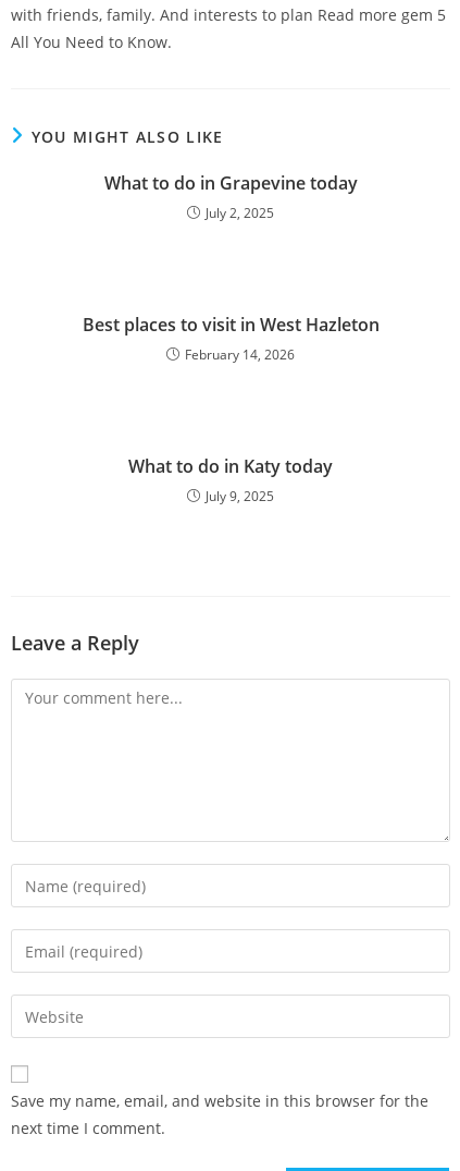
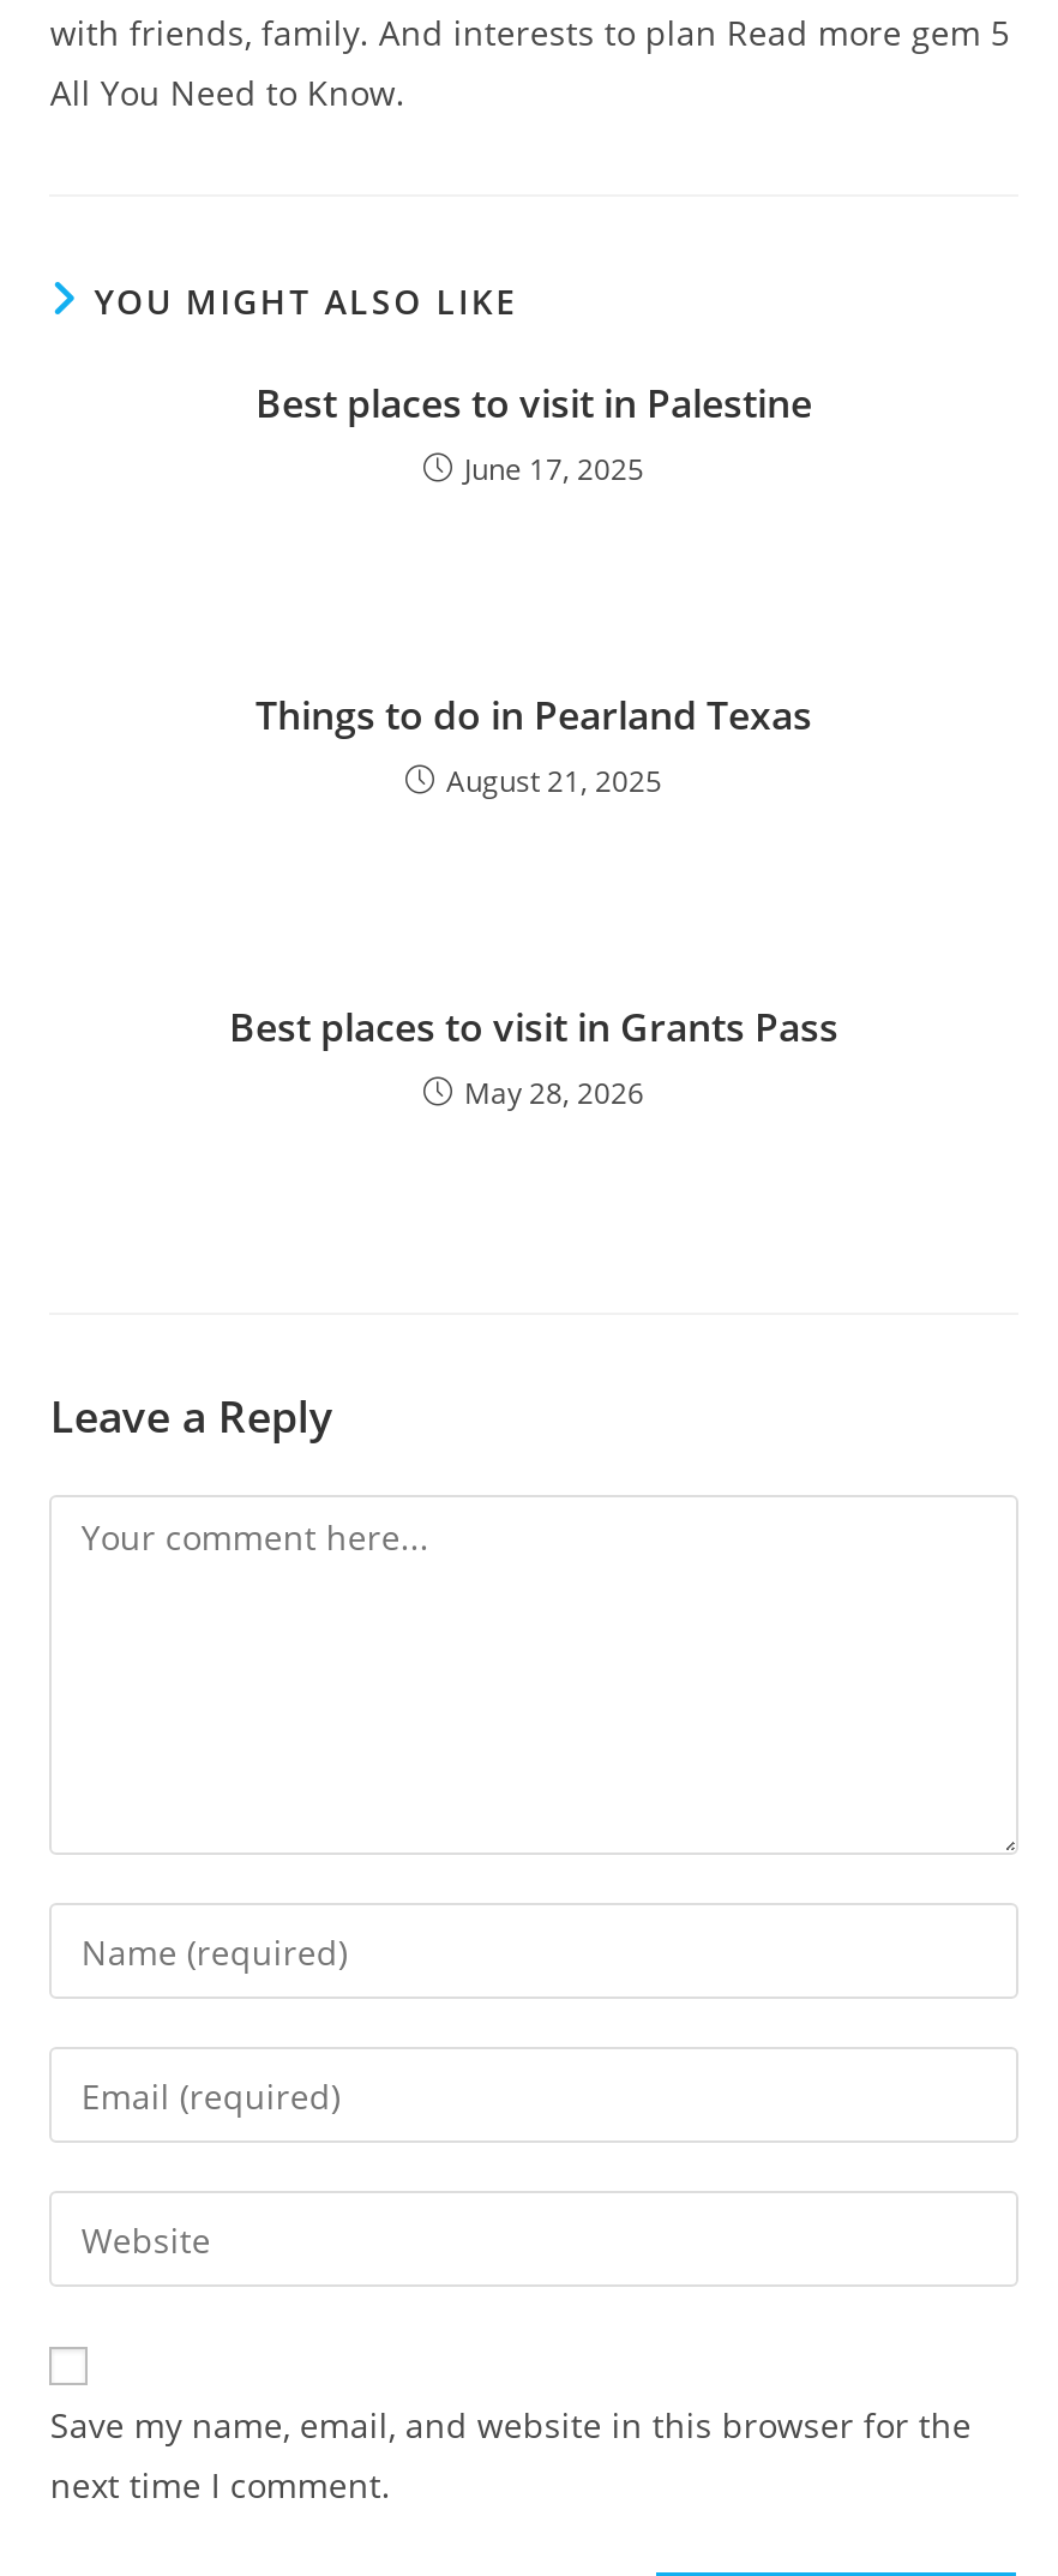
[104,171,357,222] What to do in Grapevine today | July 2, 2025 -> [256,377,812,490] Best places to visit in Palestine | June 17, 2025
[82,313,379,364] Best places to visit in West Hazleton | February 14, 2026 -> [256,689,812,801] Things to do in Pearland Texas | August 21, 2025
[128,454,333,505] What to do in Katy today | July 9, 2025 -> [229,1001,838,1113] Best places to visit in Grants Pass | May 28, 2026

